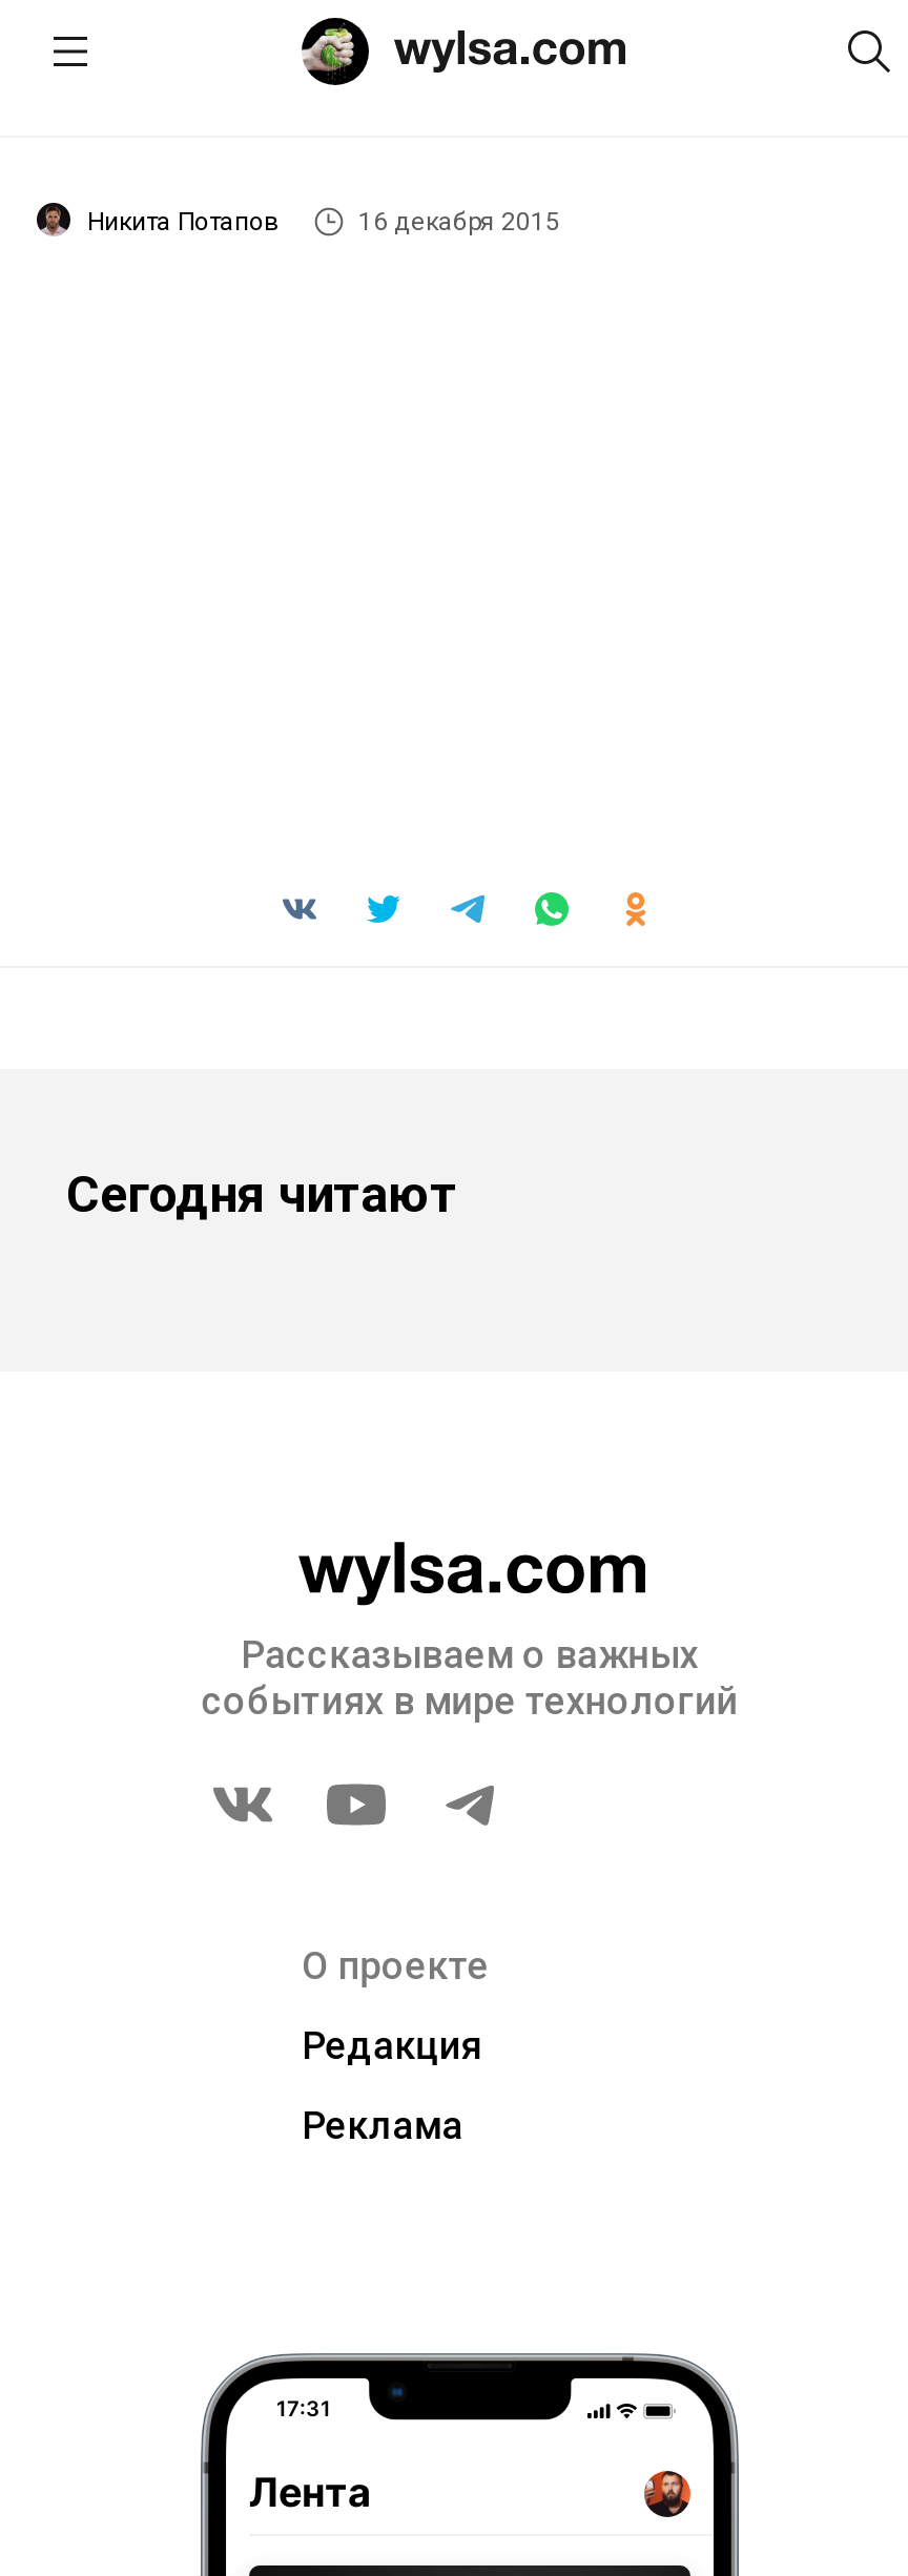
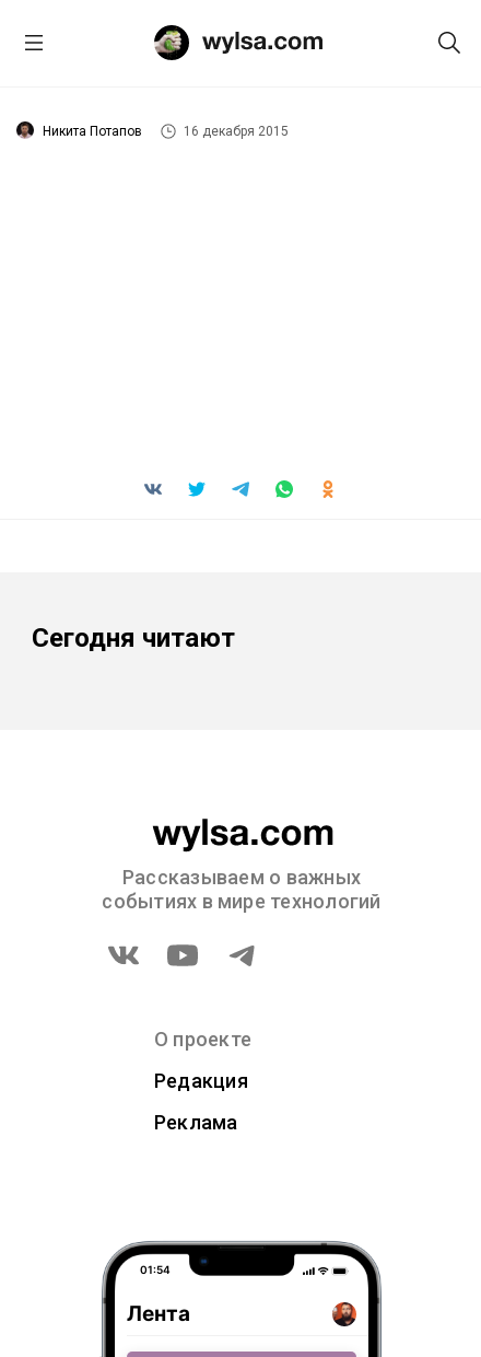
[276,2395,331,2420] 17:31 -> [140,1263,171,1276] 01:54

